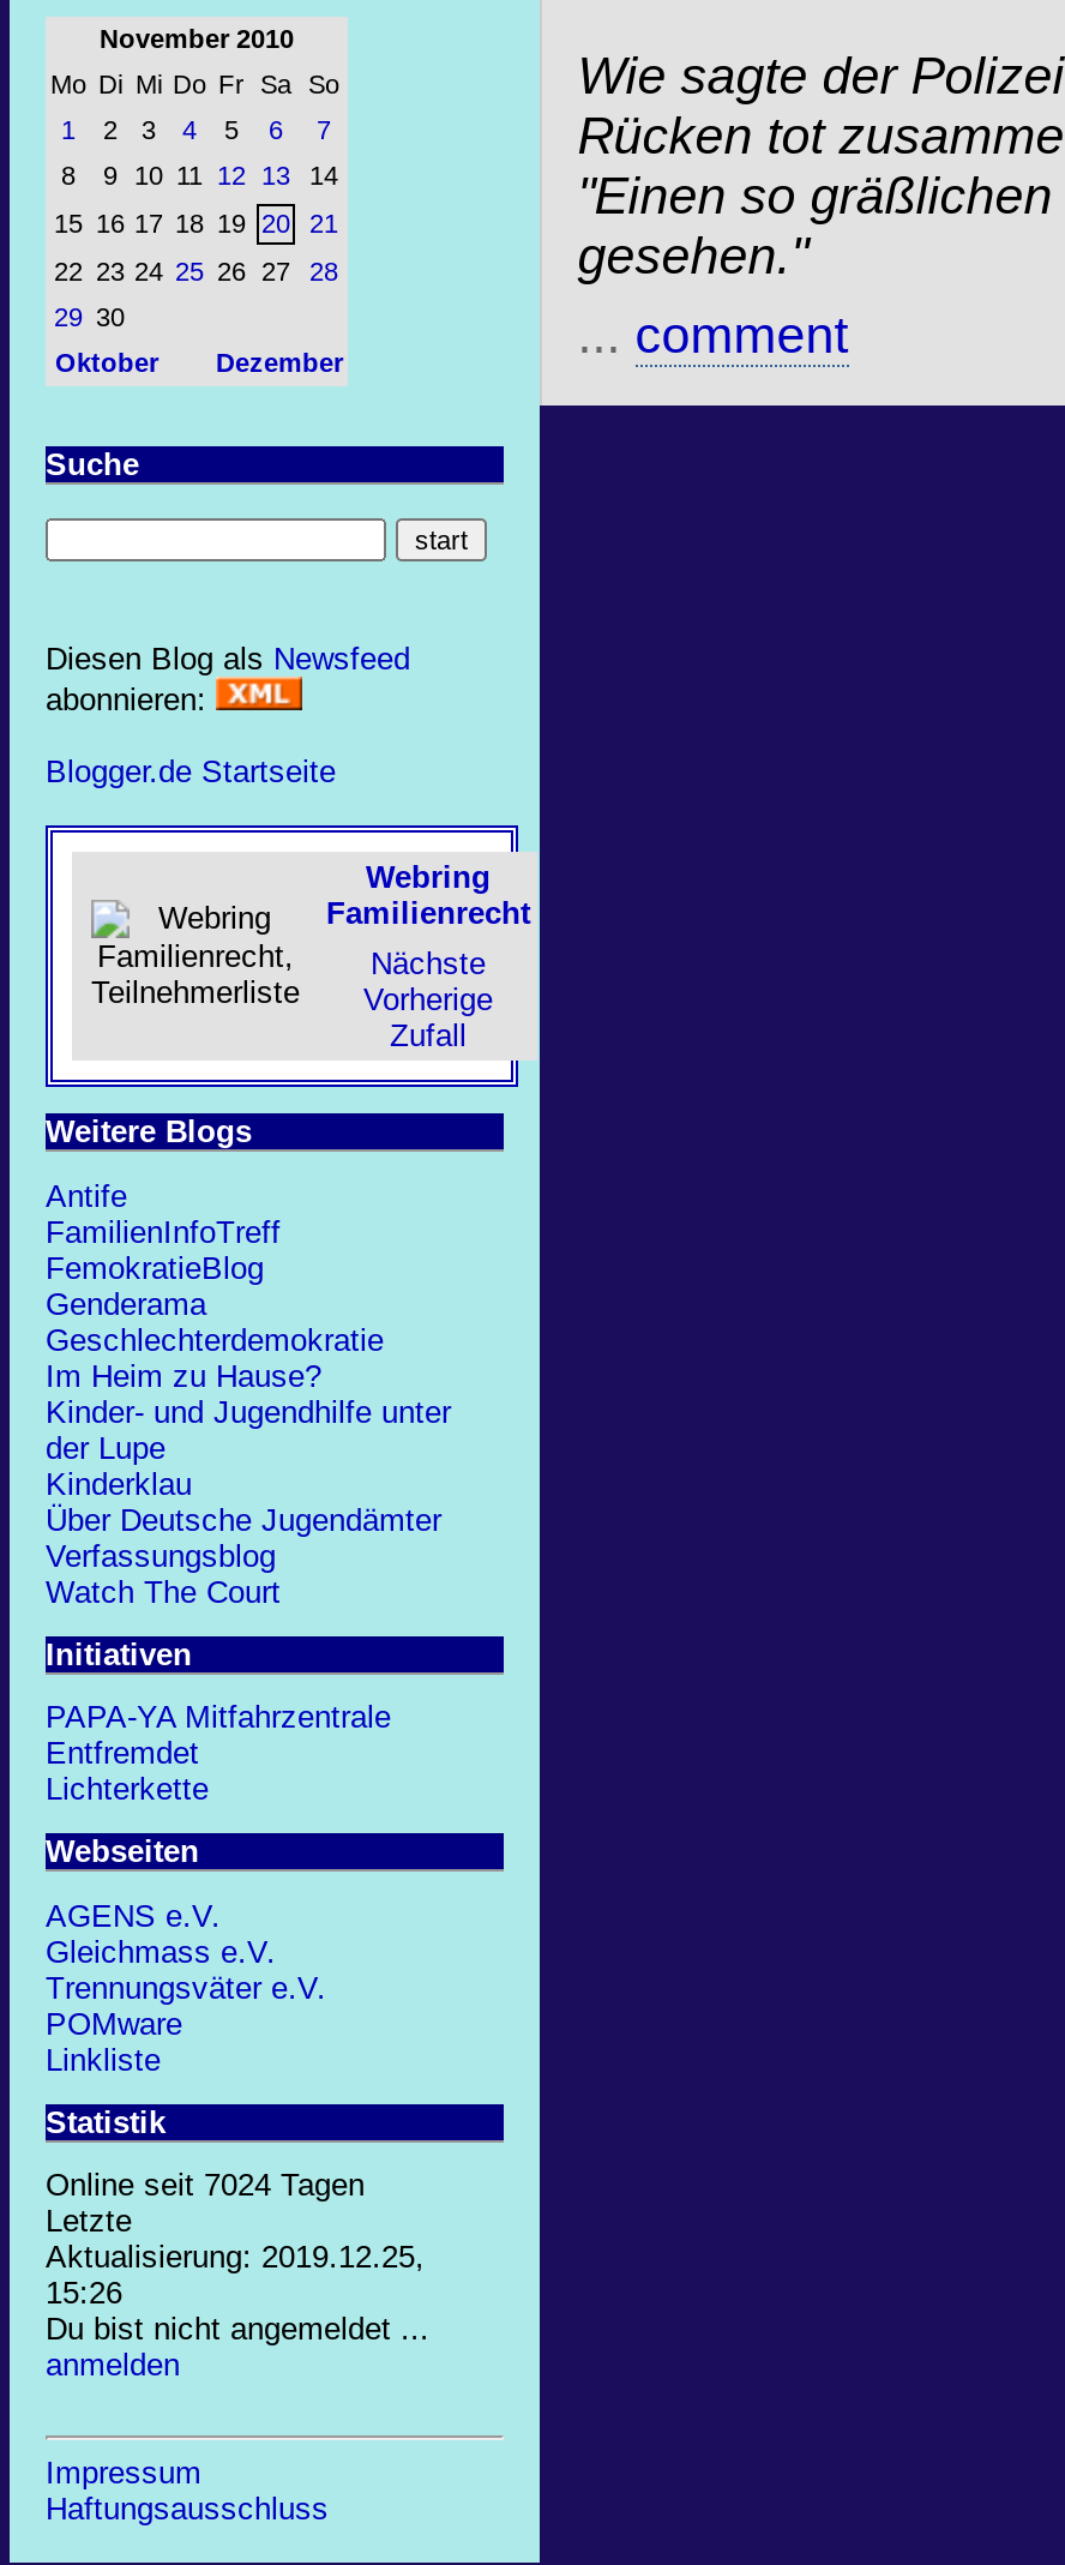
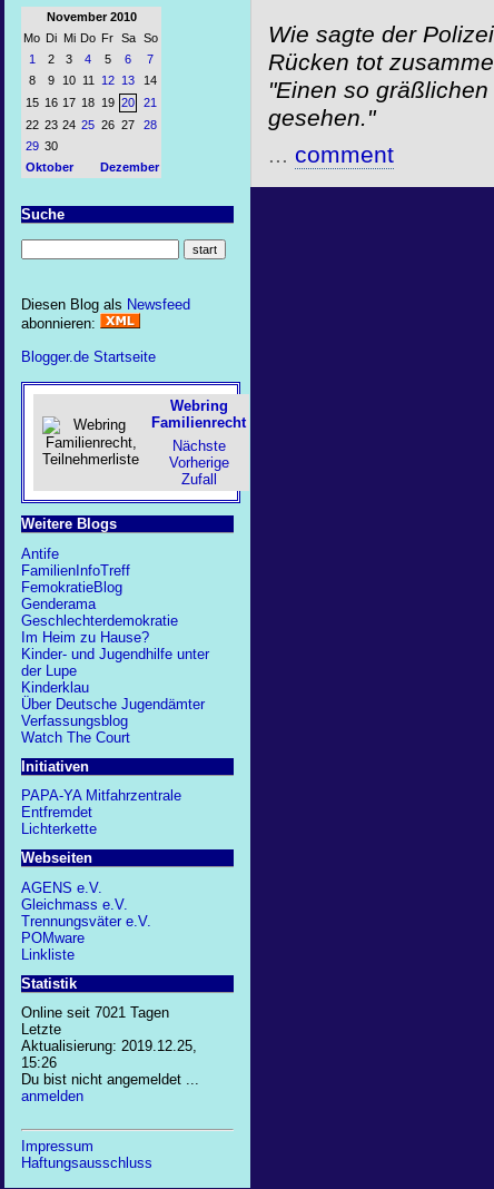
[46,2168,365,2204] Online seit 7024 Tagen -> [21,1005,169,1021] Online seit 7021 Tagen

